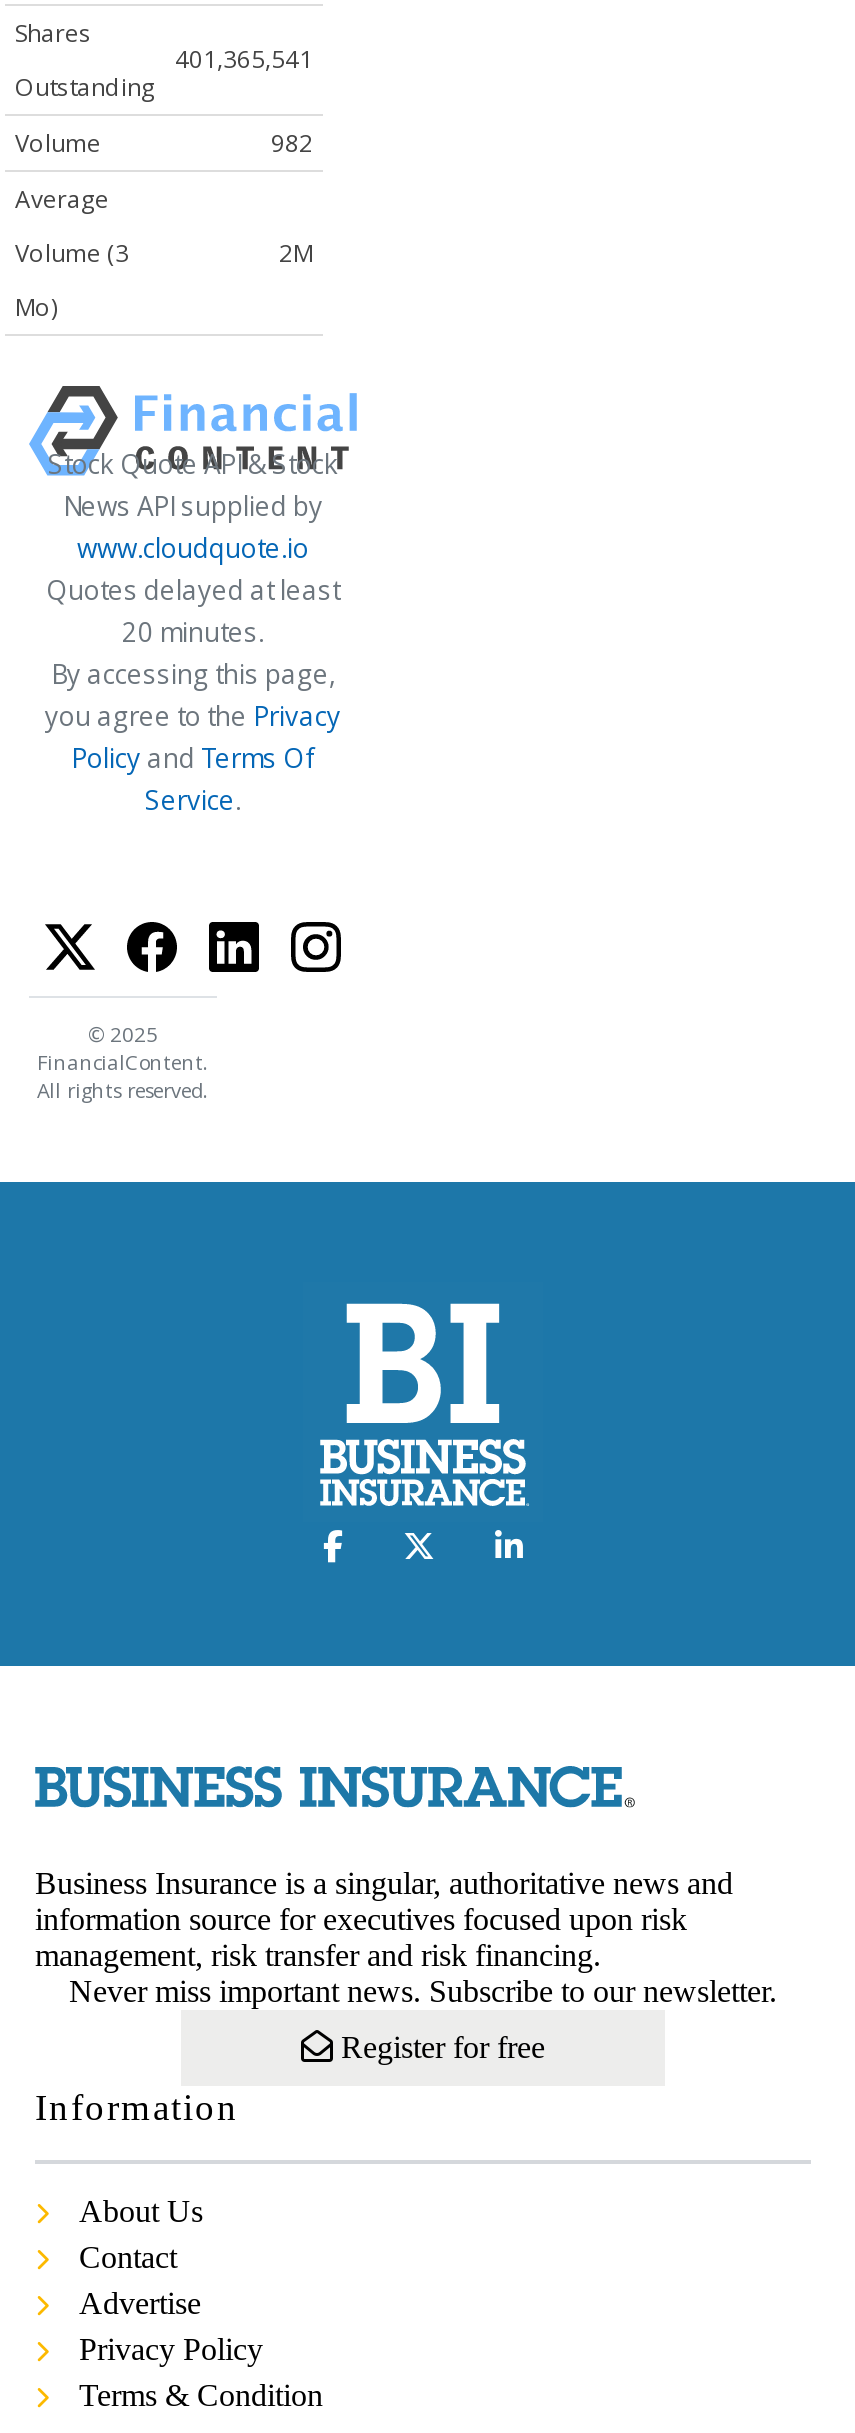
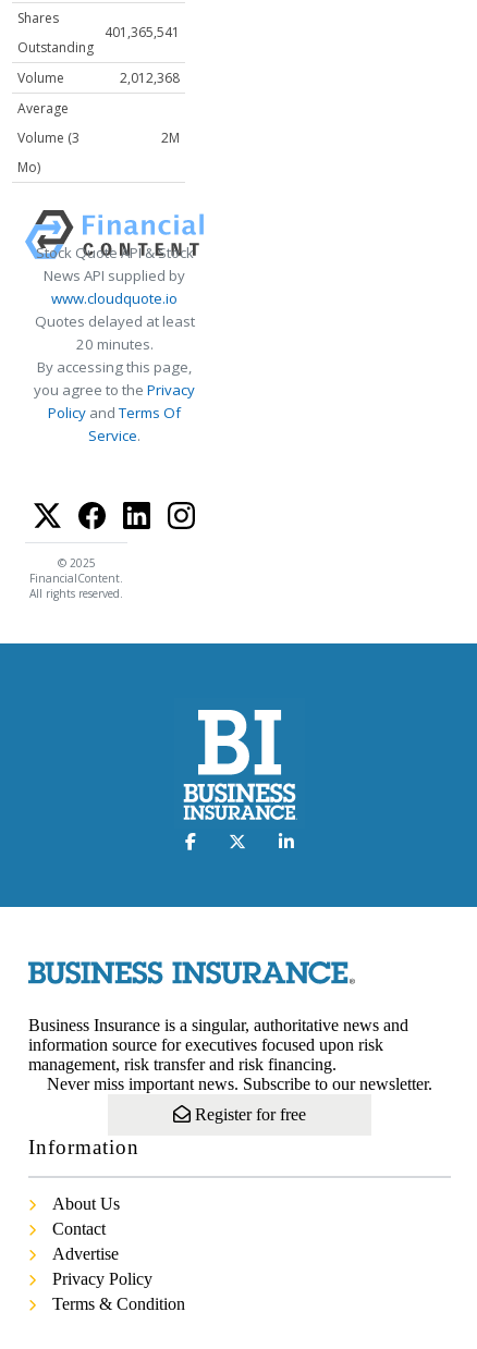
[271,127,313,161] 982 -> [120,69,180,87] 2,012,368

